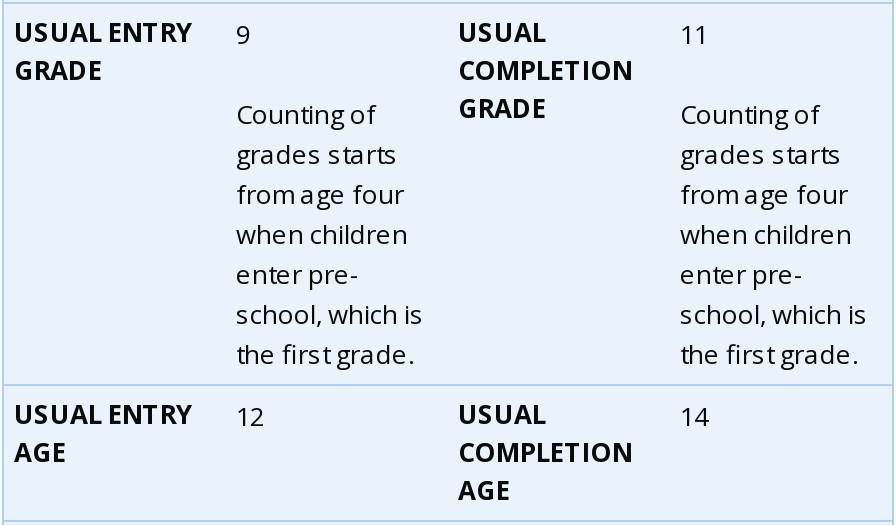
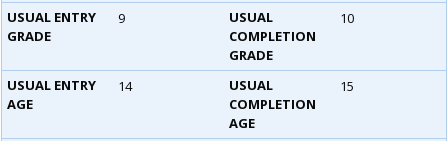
[680,16,868,372] 11 | Counting of | grades starts | from age four | when children | enter pre- | school, which is | the first grade. -> [340,9,354,27] 10
[236,96,424,372] Counting of | grades starts | from age four | when children | enter pre- | school, which is | the first grade. -> none
[14,396,264,434] USUAL ENTRY 12 -> [7,76,132,95] USUAL ENTRY 14
[680,398,708,434] 14 -> [340,77,354,95] 15

